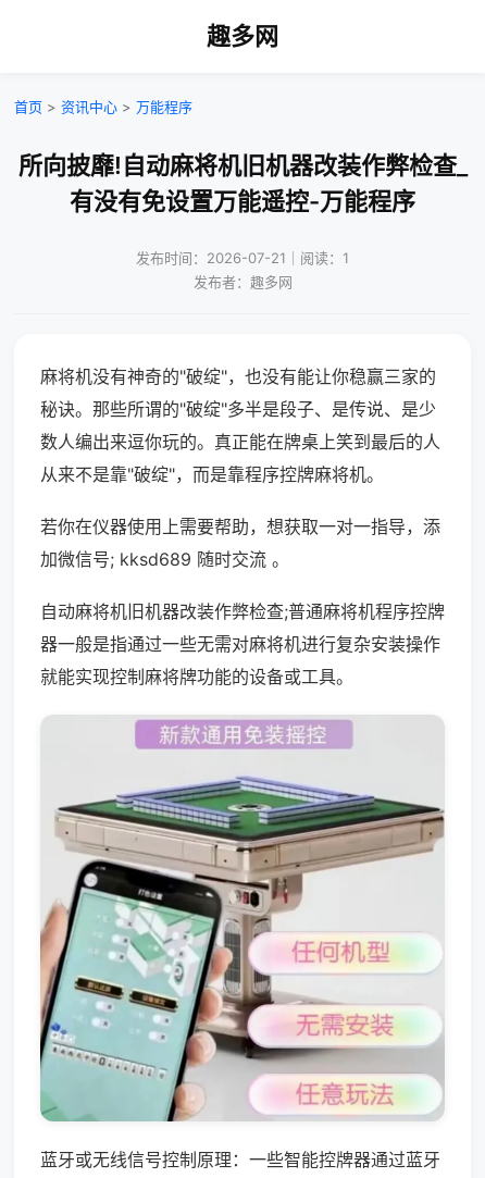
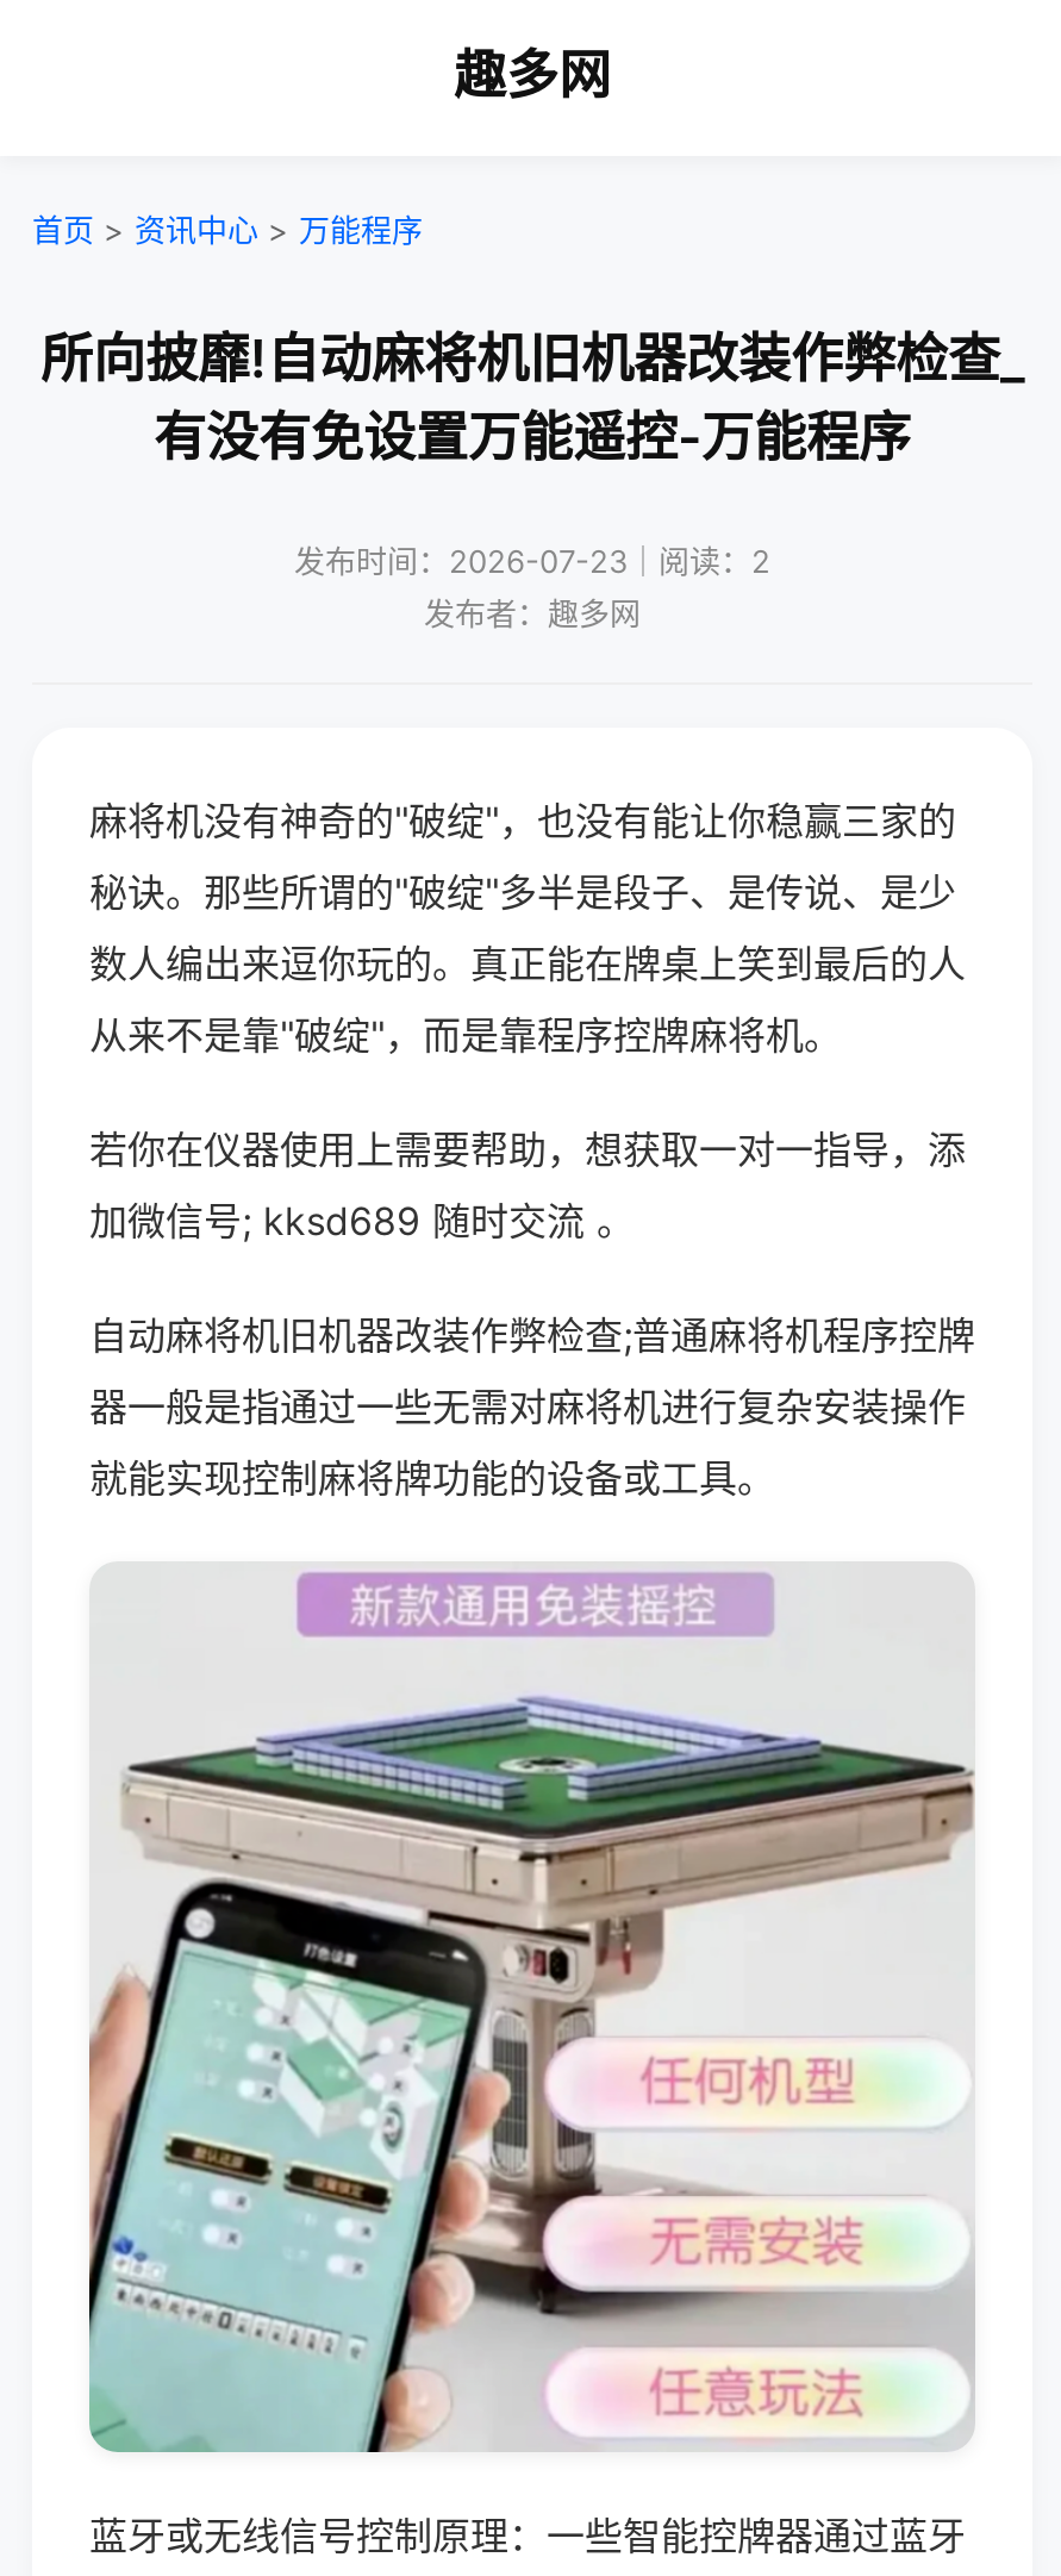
[136,249,349,266] 发布时间：2026-07-21｜阅读：1 -> [294,542,770,580] 发布时间：2026-07-23｜阅读：2

